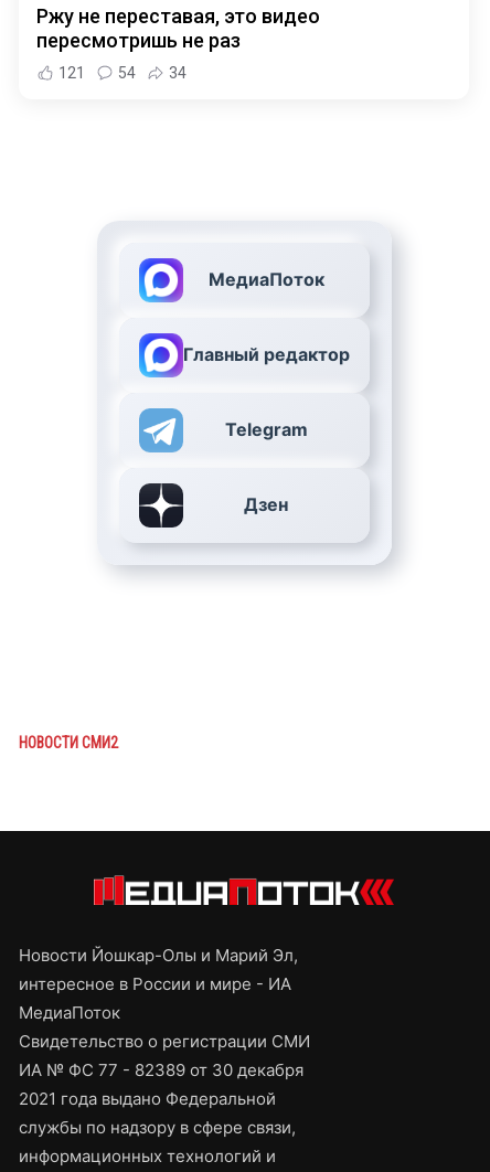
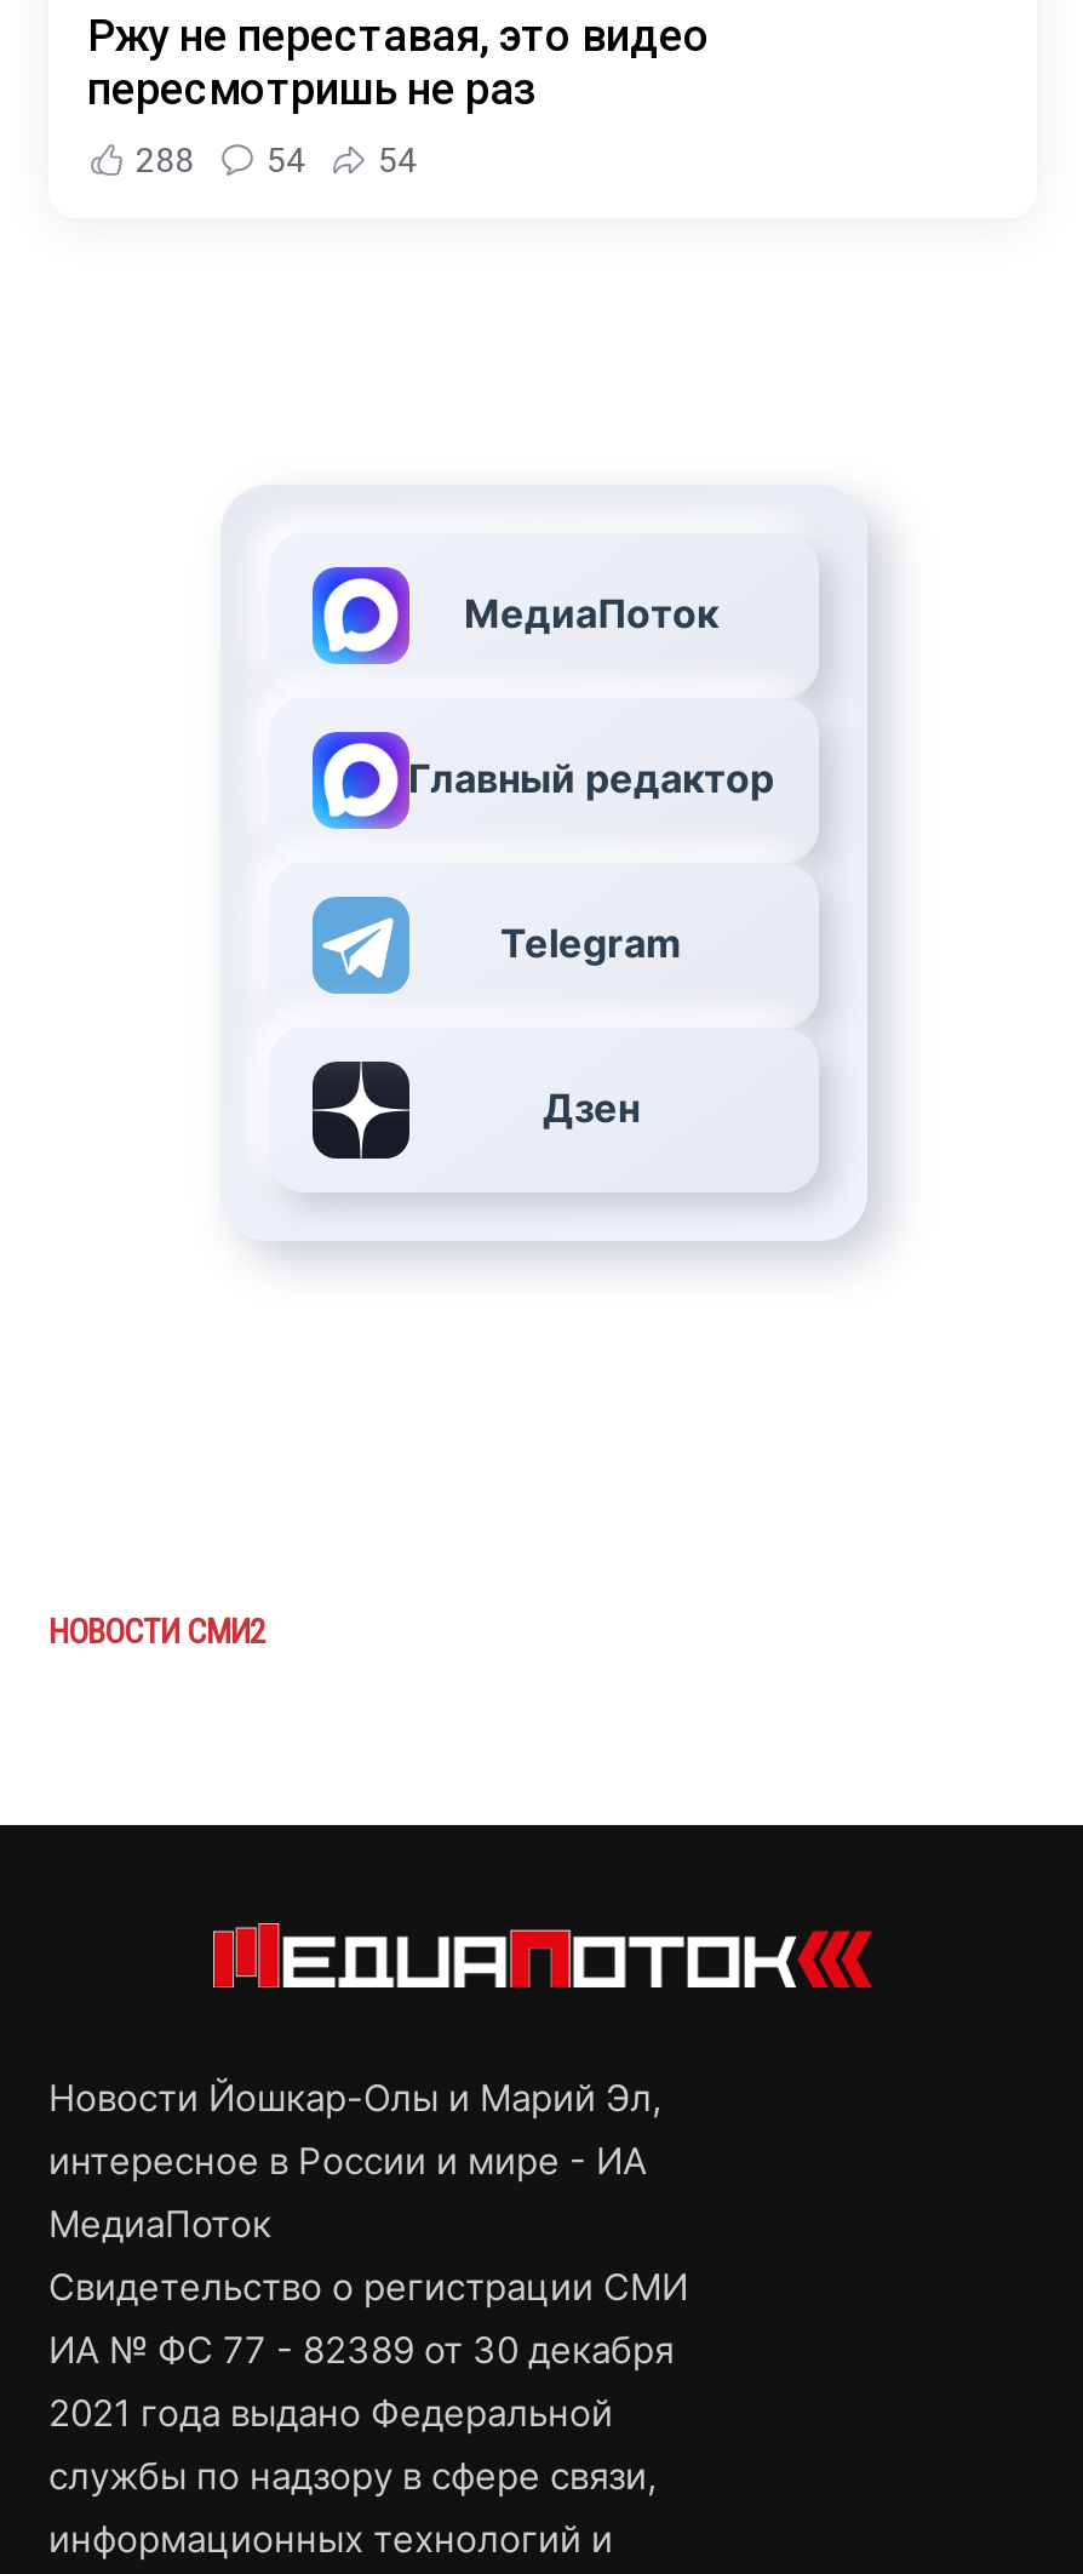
[58,64,85,82] 121 -> [136,141,194,180] 288
[169,64,187,82] 34 -> [378,141,417,180] 54

